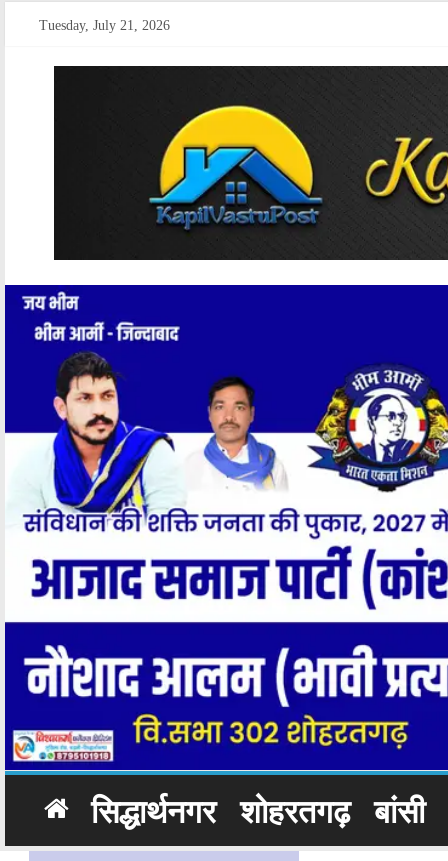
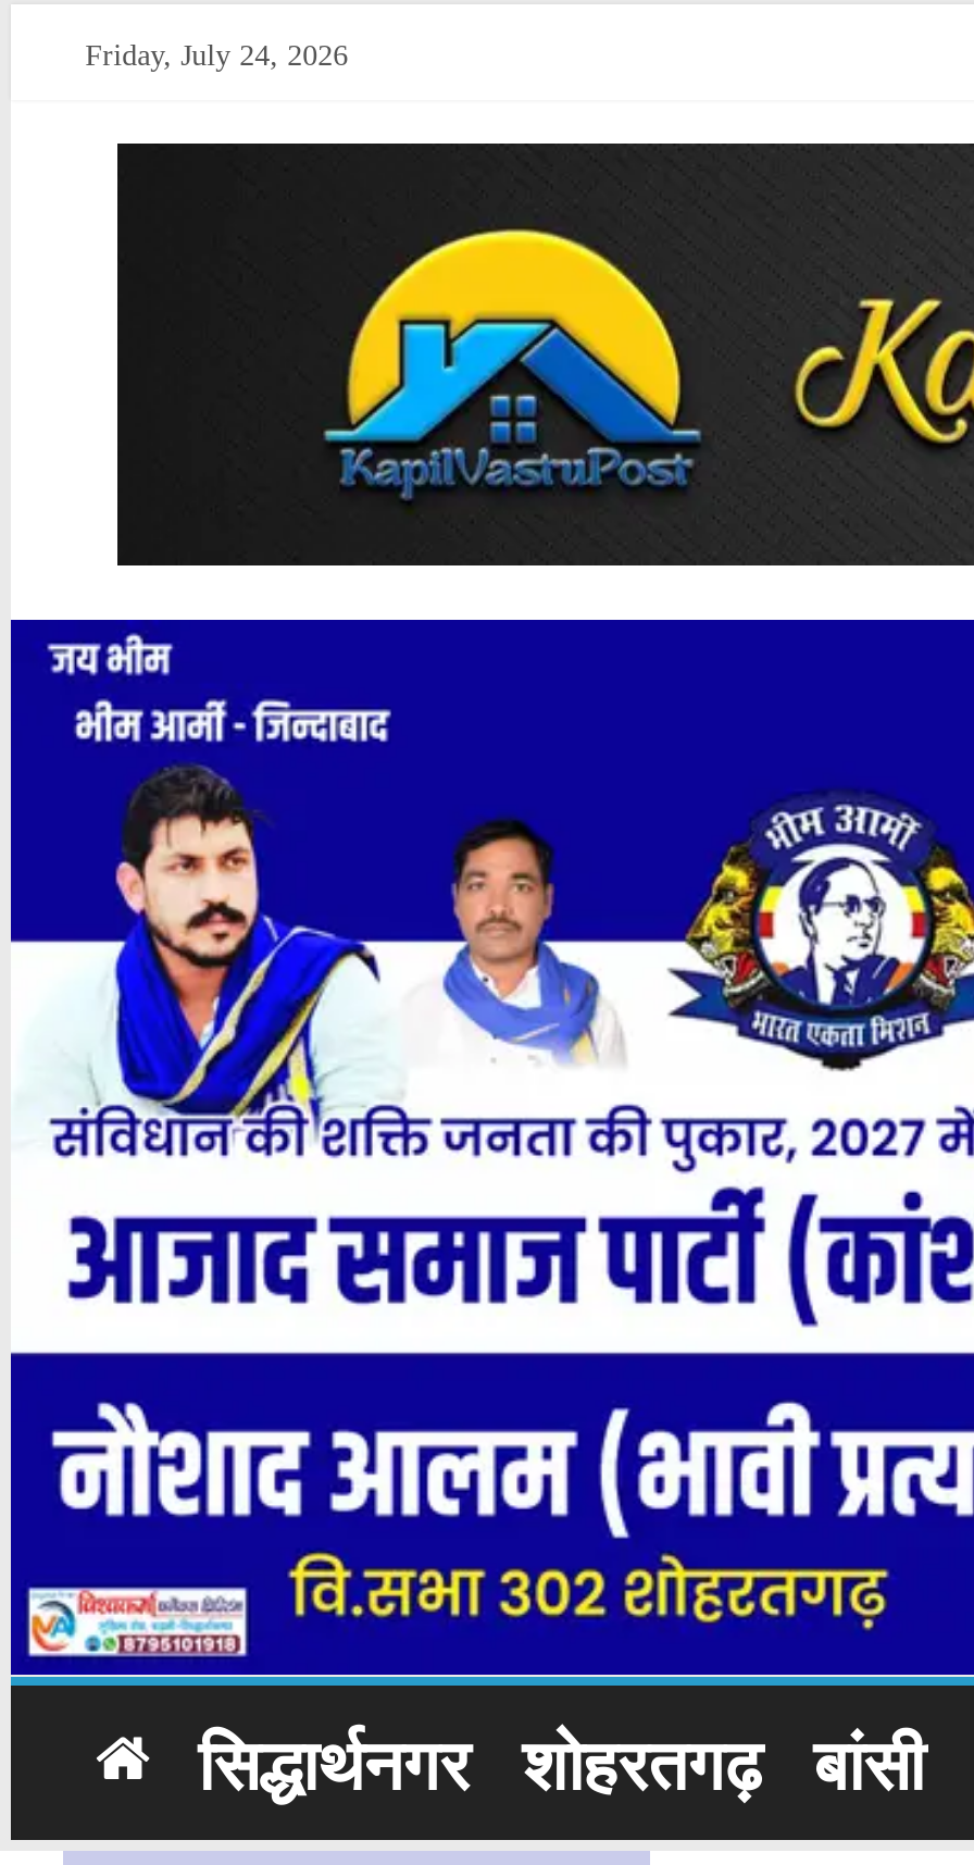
[39,18,170,33] Tuesday, July 21, 2026 -> [85,39,348,72] Friday, July 24, 2026

